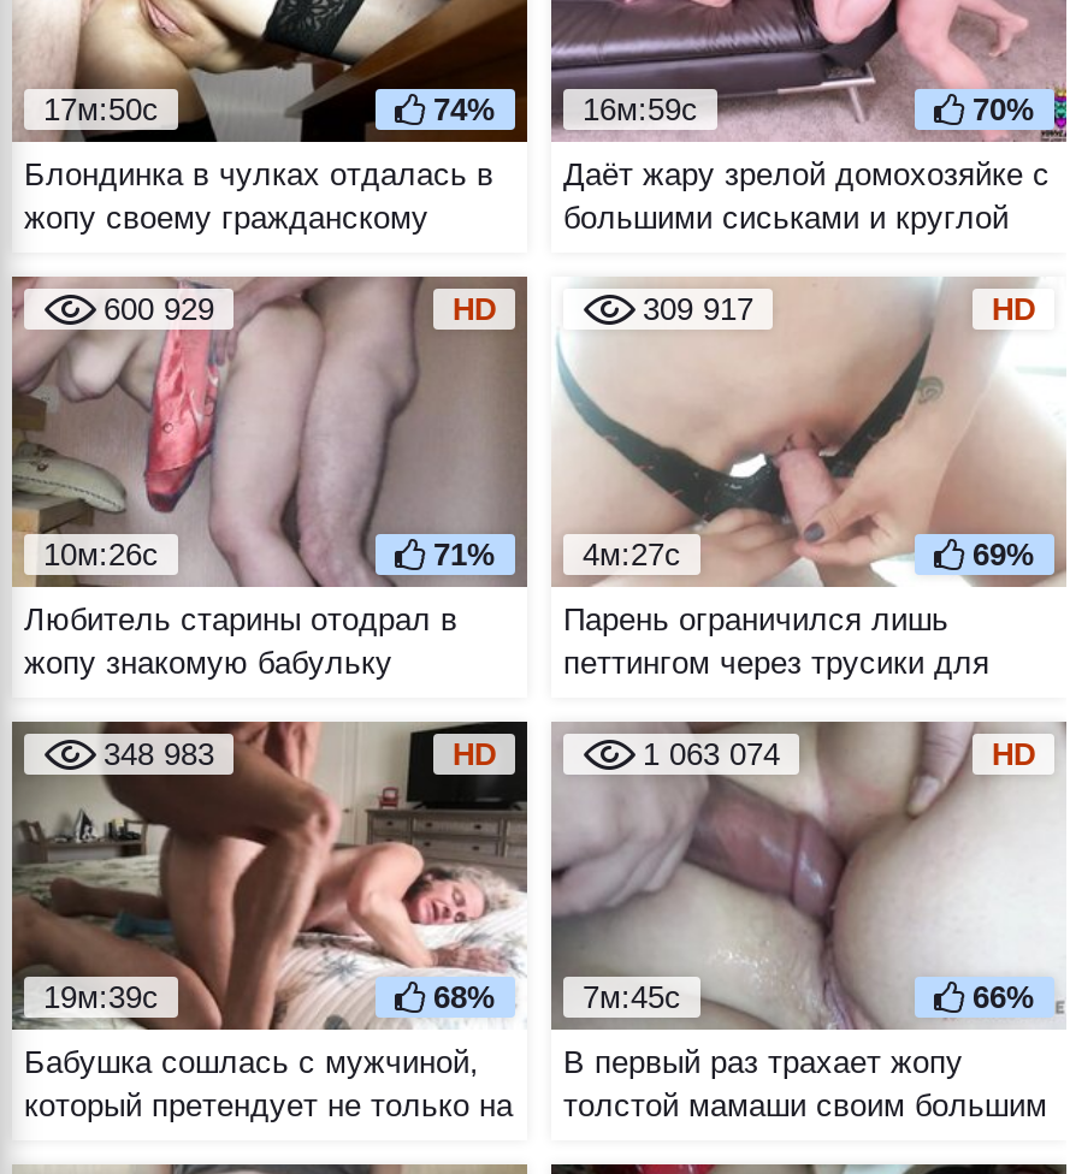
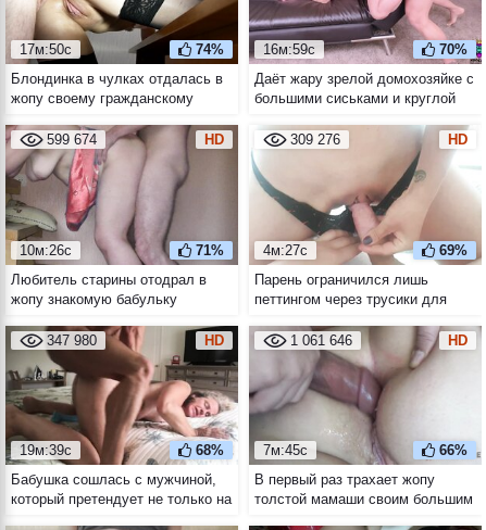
[104,292,214,328] 600 929 -> [47,132,97,148] 599 674
[643,292,753,328] 309 917 -> [290,132,340,148] 309 276
[104,735,214,771] 348 983 -> [47,332,97,348] 347 980
[643,735,780,771] 1 063 074 -> [290,332,352,348] 1 061 646

